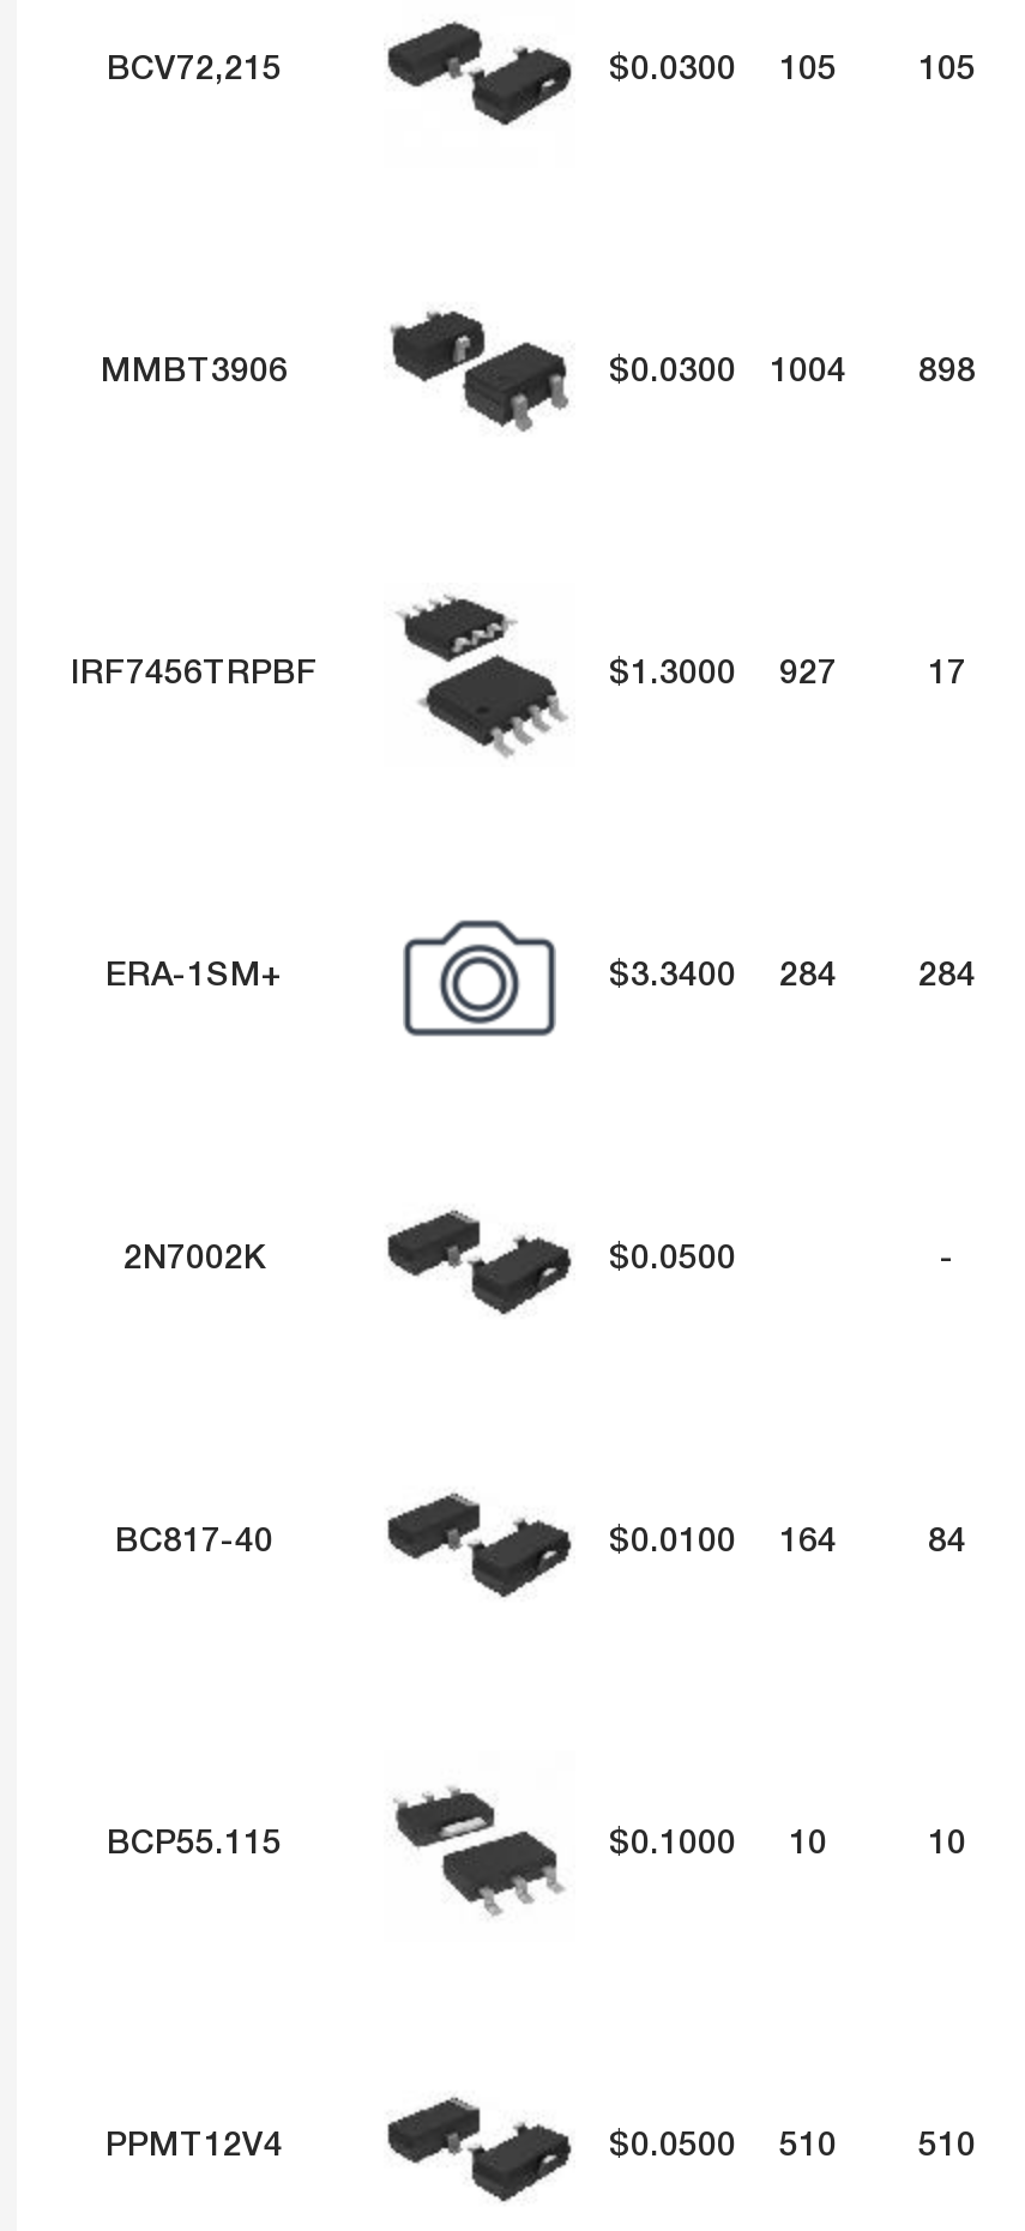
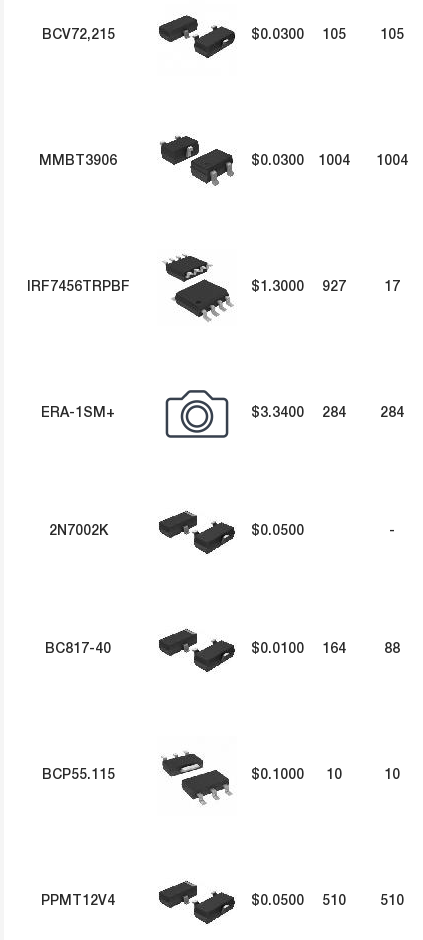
[918,357,976,388] 898 -> [376,155,408,168] 1004
[928,1527,966,1558] 84 -> [384,643,400,656] 88

